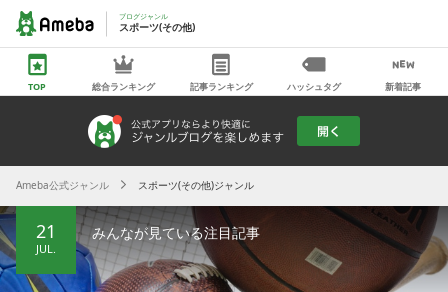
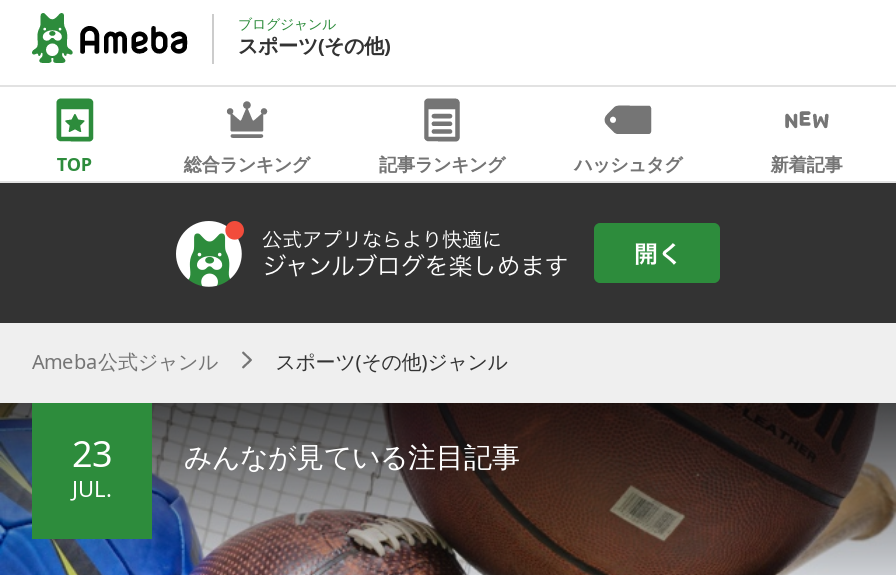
[36,219,56,243] 21 -> [72,428,112,476] 23

